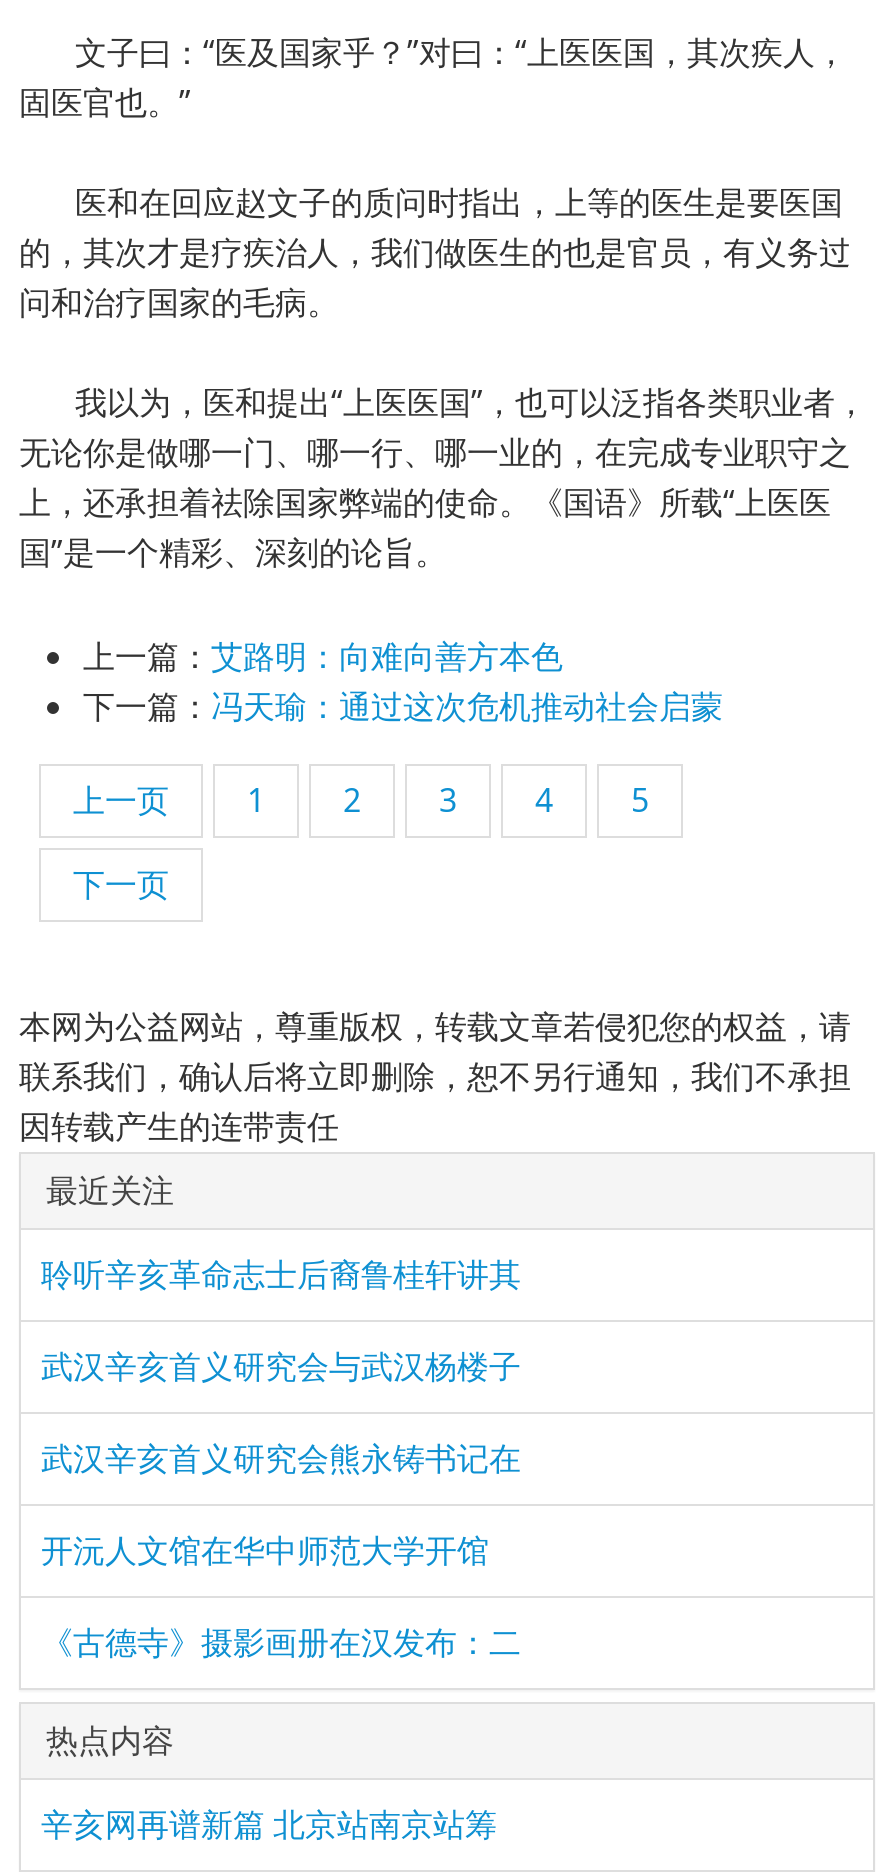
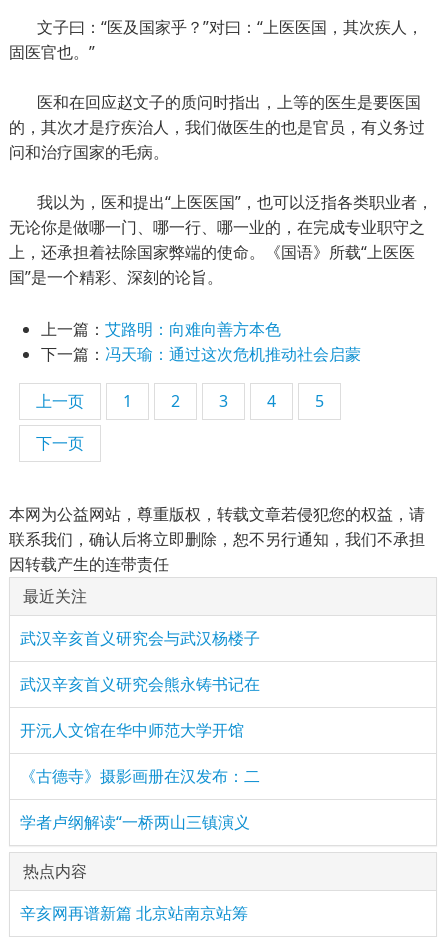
[41,1251,521,1295] 聆听辛亥革命志士后裔鲁桂轩讲其 -> none
moved [41,1343,521,1663] -> [20,626,260,786]: 武汉辛亥首义研究会与武汉杨楼子 | 武汉辛亥首义研究会熊永铸书记在 | 开沅人文馆在华中师范大学开馆 | 《古德寺》摄影画册在汉发布：二
none -> [20,810,250,832] 学者卢纲解读“一桥两山三镇演义

